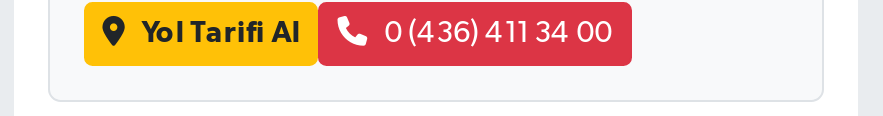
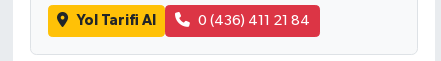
[384,18,612,48] 0 (436) 411 34 00 -> [198,13,310,28] 0 (436) 411 21 84

